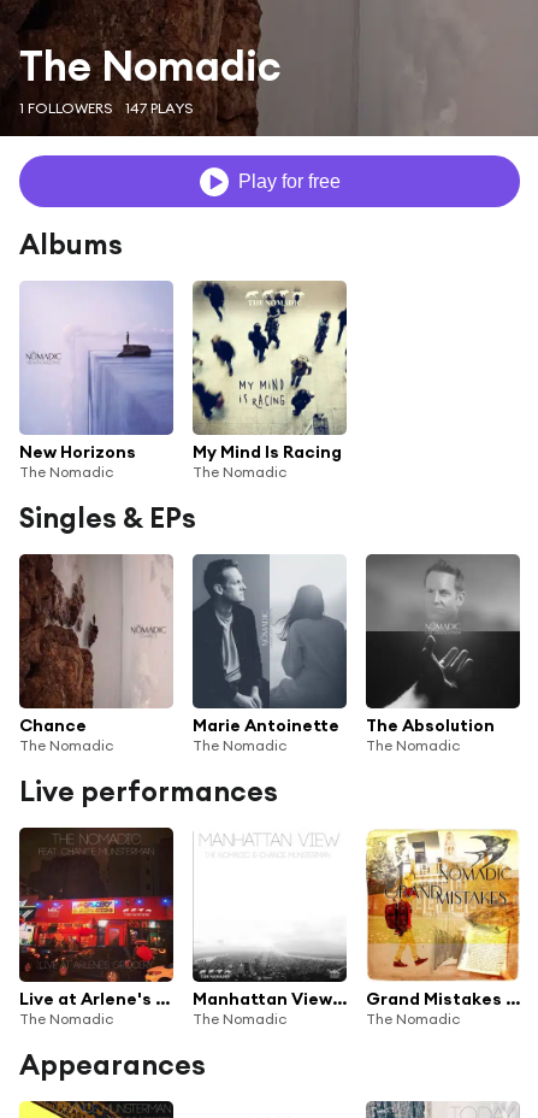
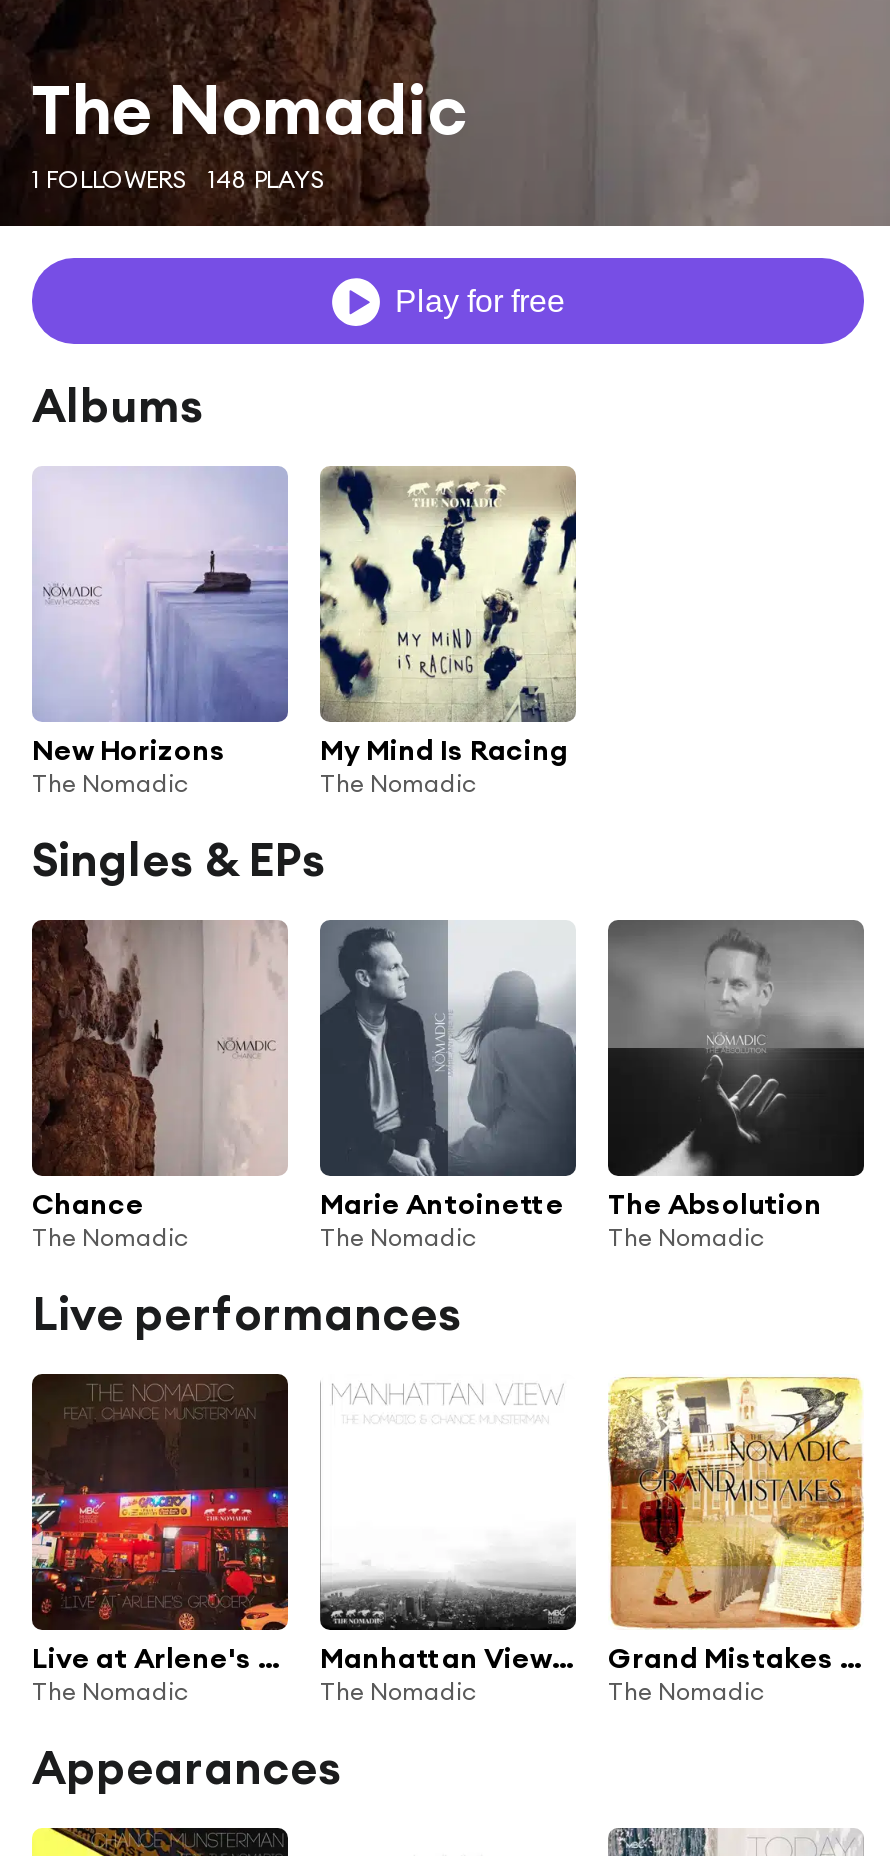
[19,99,194,117] 1 FOLLOWERS 147 PLAYS -> [32,164,326,194] 1 FOLLOWERS 148 PLAYS

